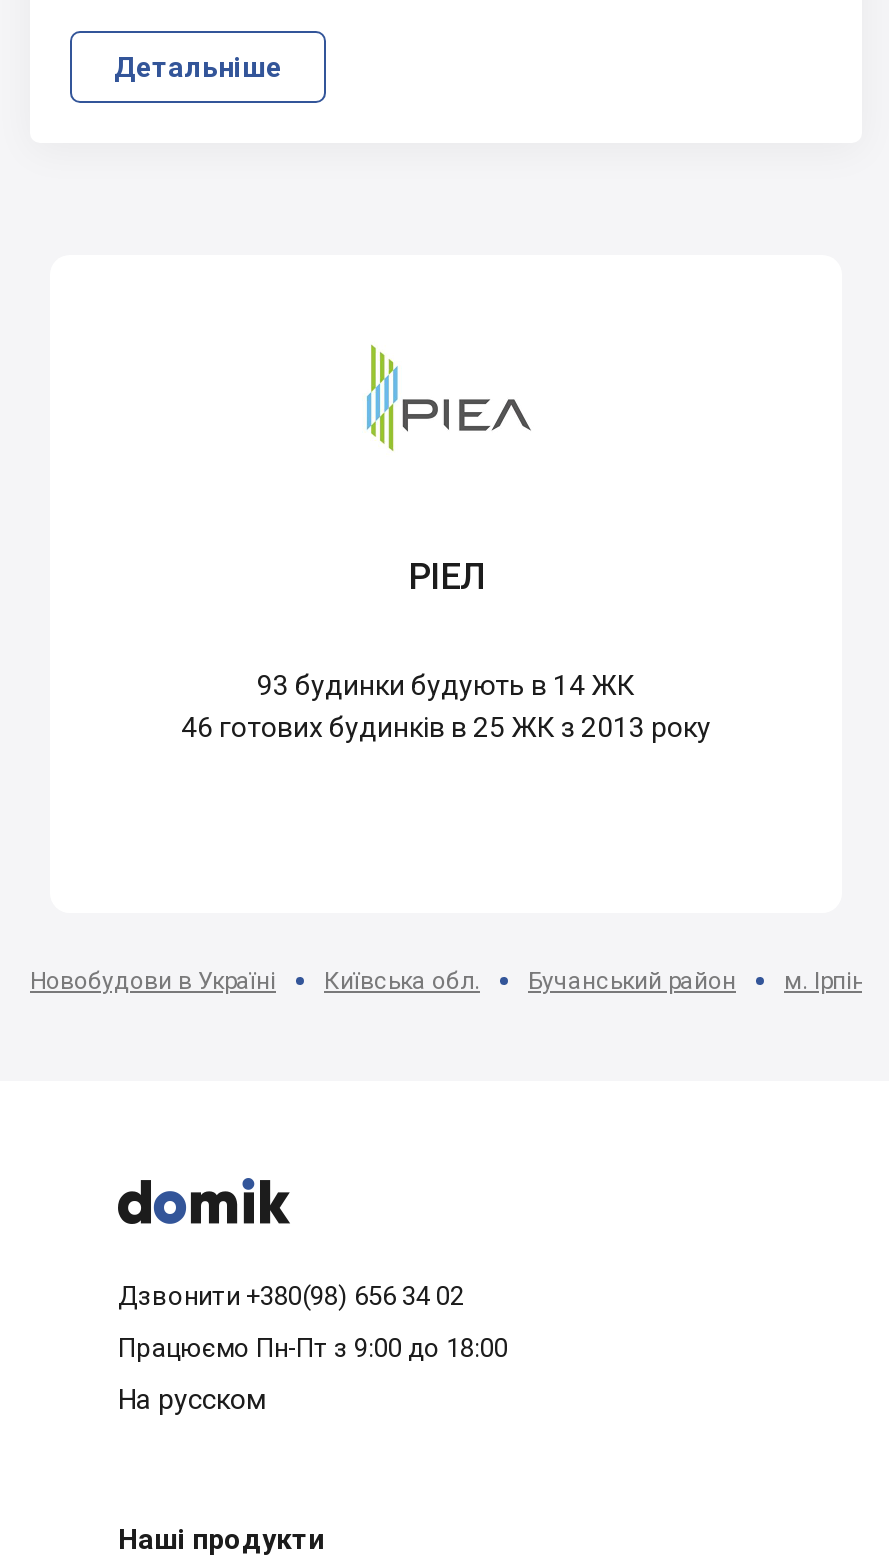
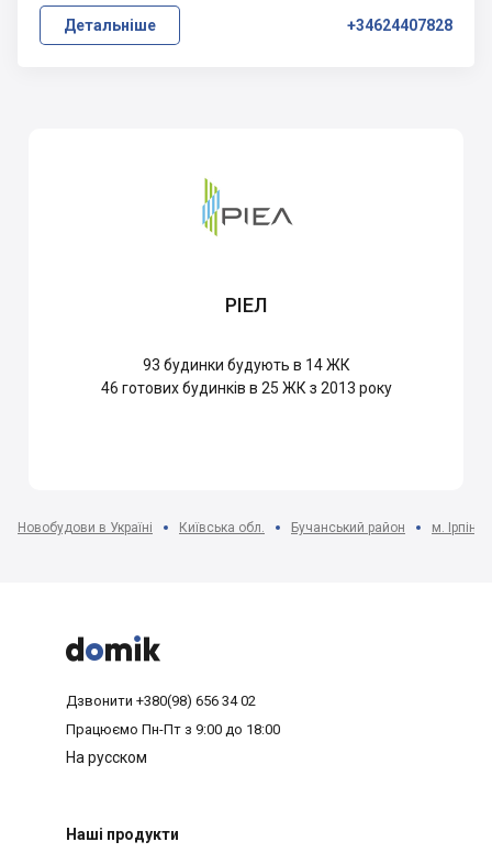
none -> [347,17,452,34] +34624407828

